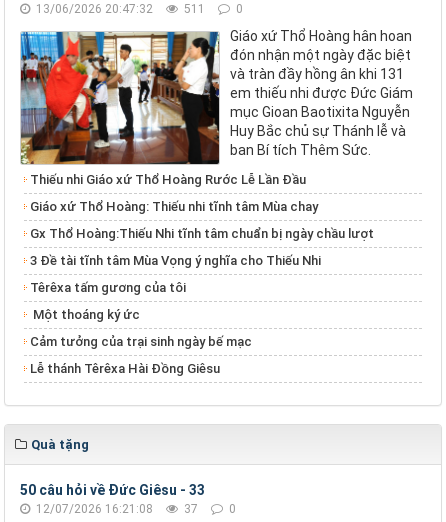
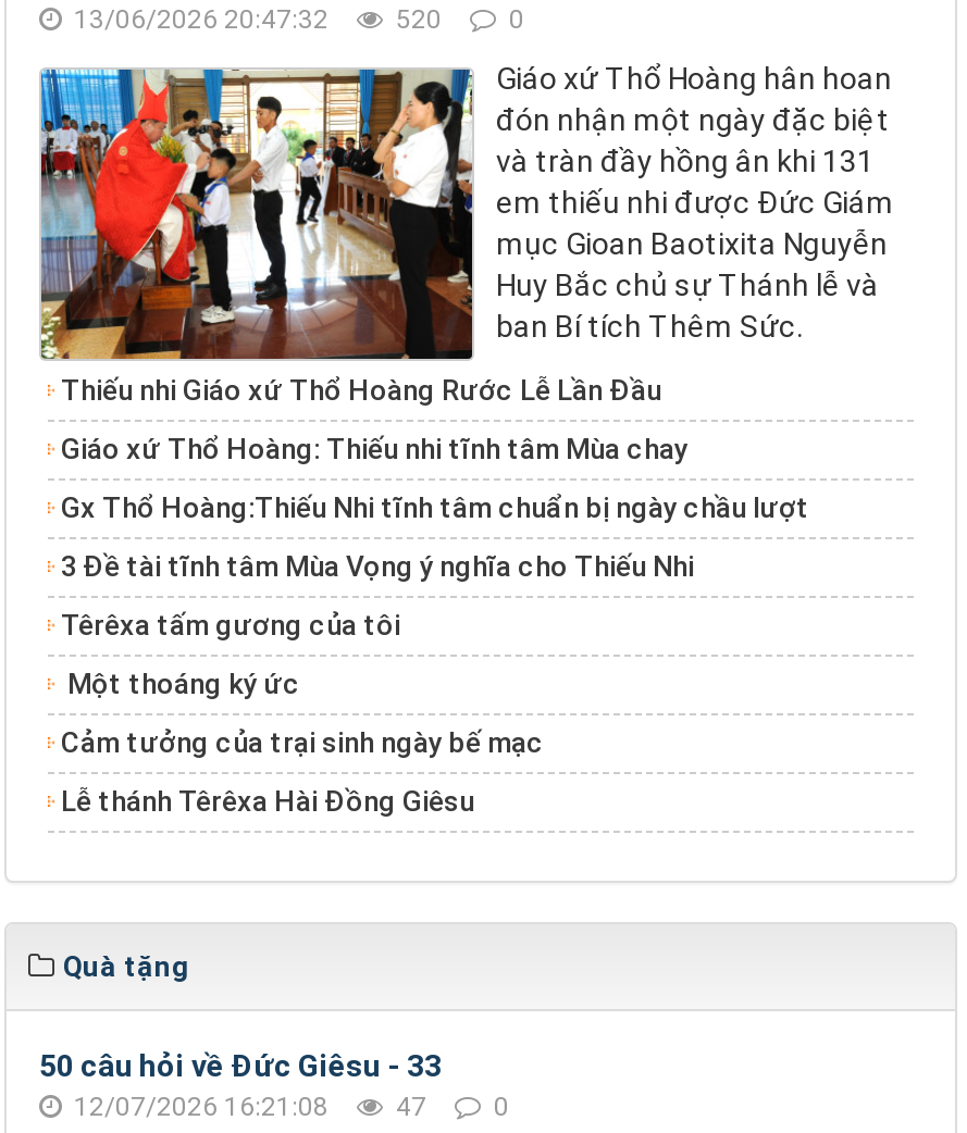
[33,2,243,16] 13/06/2026 20:47:32 511 0 -> [67,5,524,35] 13/06/2026 20:47:32 520 0
[33,502,236,516] 12/07/2026 16:21:08 37 0 -> [67,1092,509,1123] 12/07/2026 16:21:08 47 0

